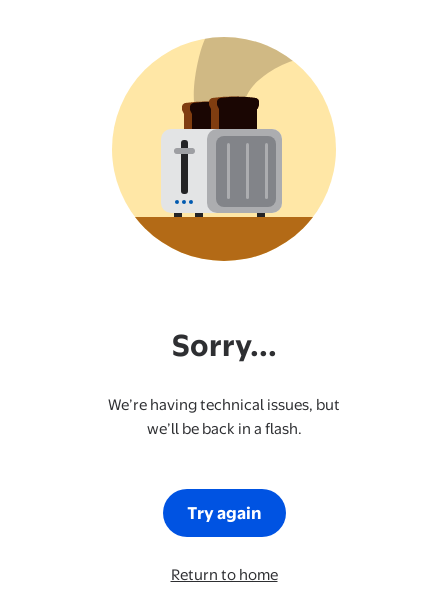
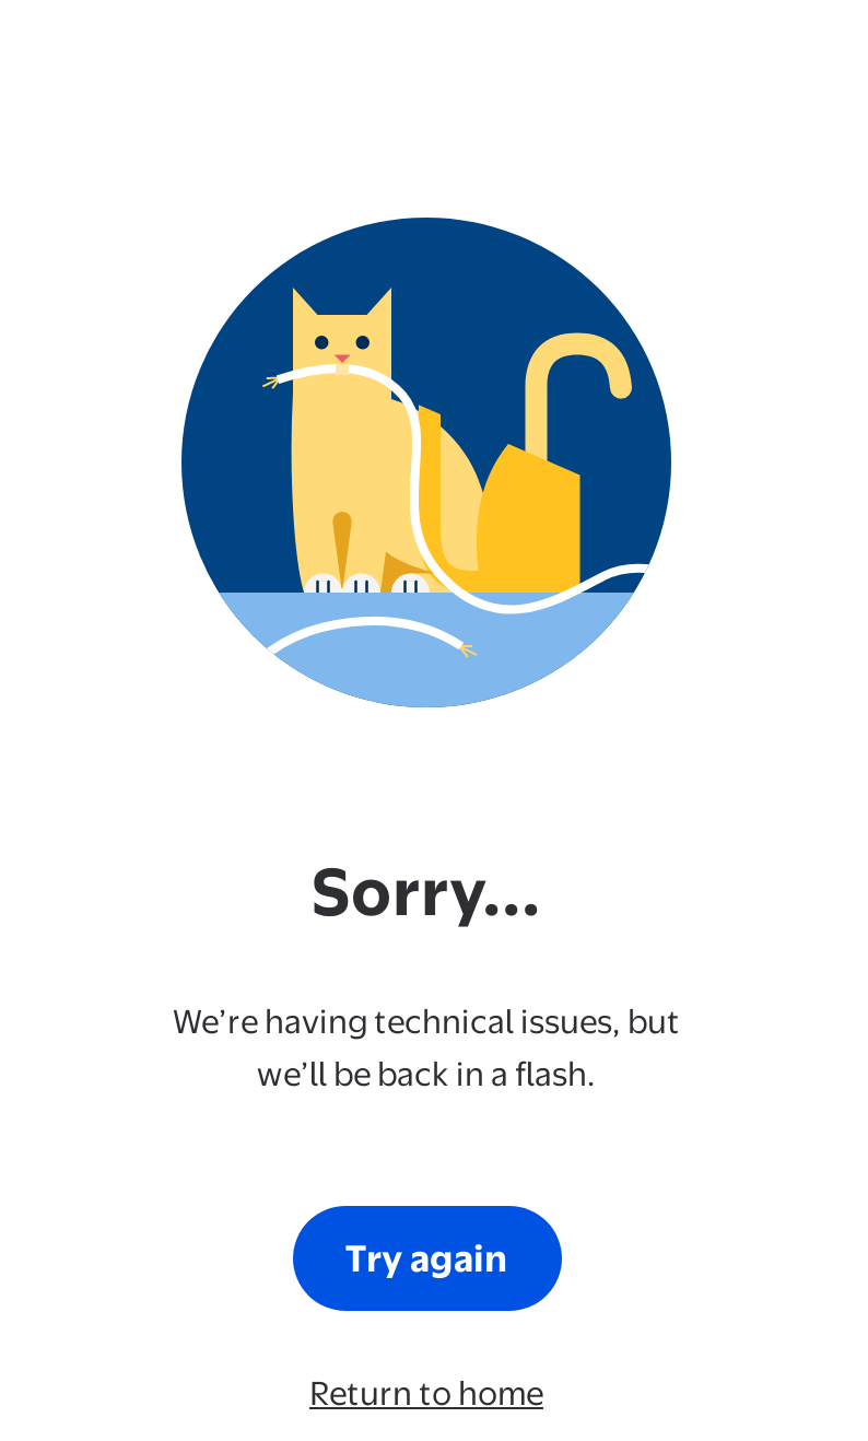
[112,37,336,262] [image] -> [179,215,673,710] [image]

